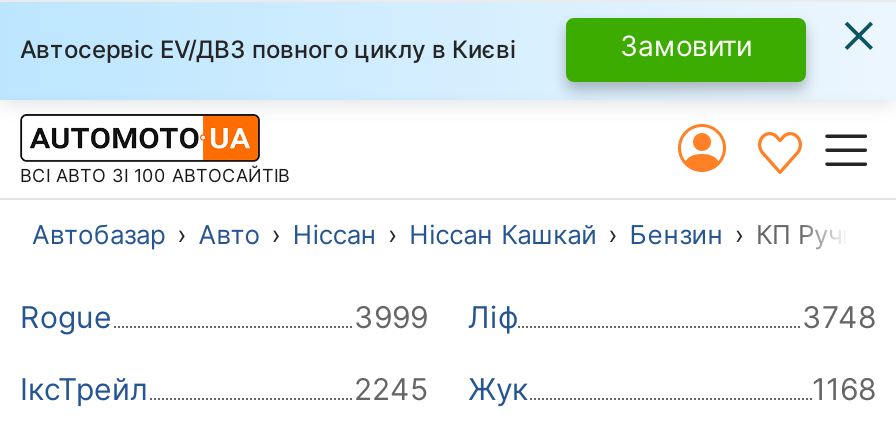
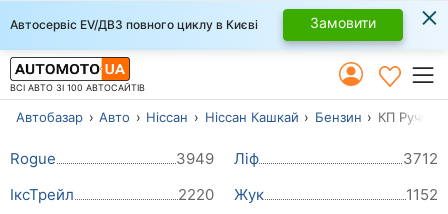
[354,297,518,335] 3999 Ліф -> [176,149,259,168] 3949 Ліф
[802,297,876,335] 3748 -> [403,149,438,168] 3712
[354,369,528,407] 2245 Жук -> [178,185,264,204] 2220 Жук
[812,369,876,407] 1168 -> [406,185,438,204] 1152

